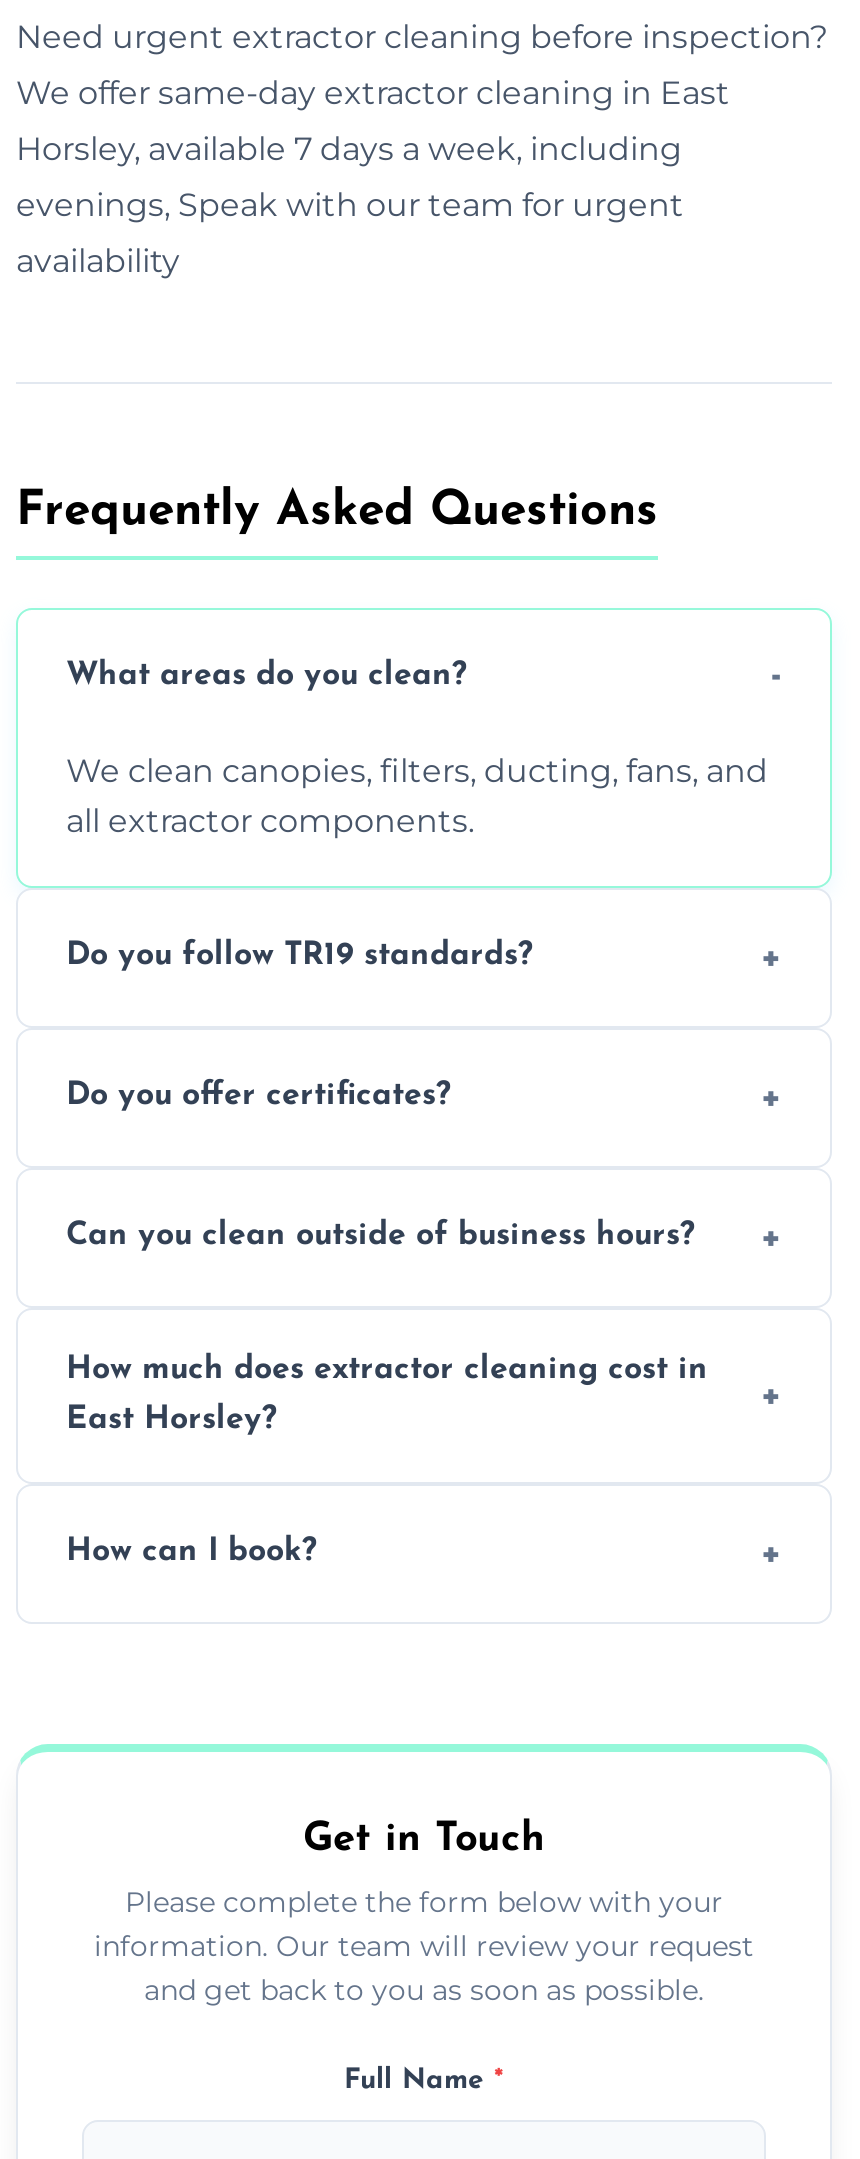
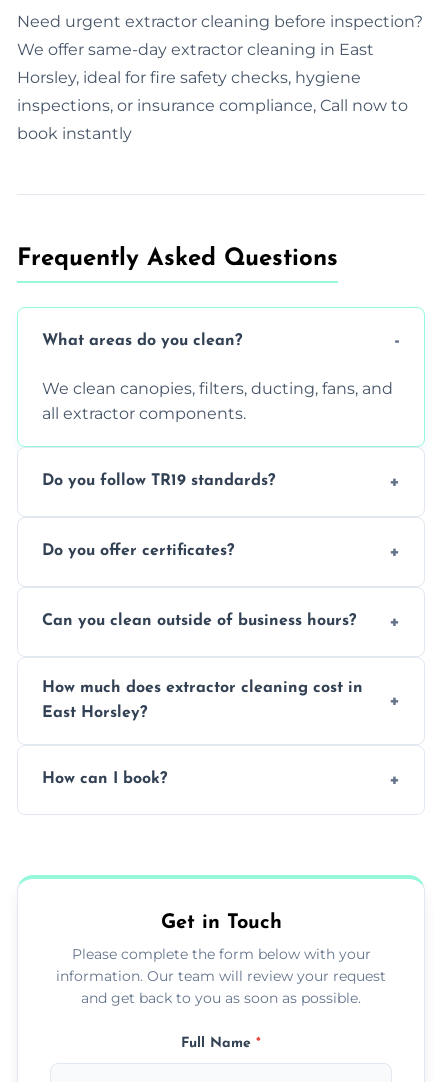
[16,129,682,167] Horsley, available 7 days a week, including -> [17,68,361,87] Horsley, ideal for fire safety checks, hygiene
[16,185,684,223] evenings, Speak with our team for urgent -> [17,96,408,115] inspections, or insurance compliance, Call now to
[16,241,180,279] availability -> [17,124,132,143] book instantly

